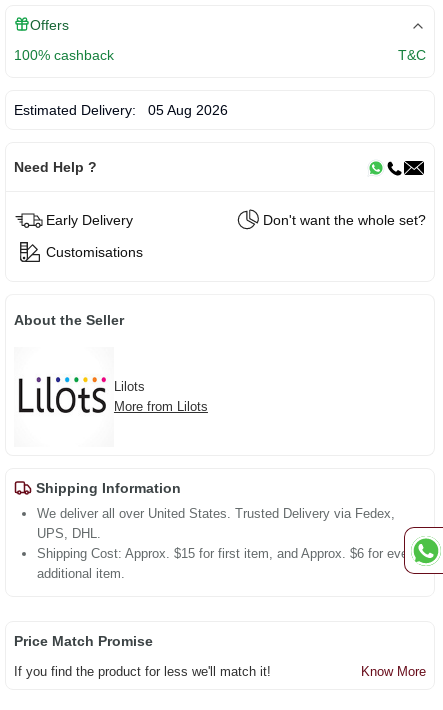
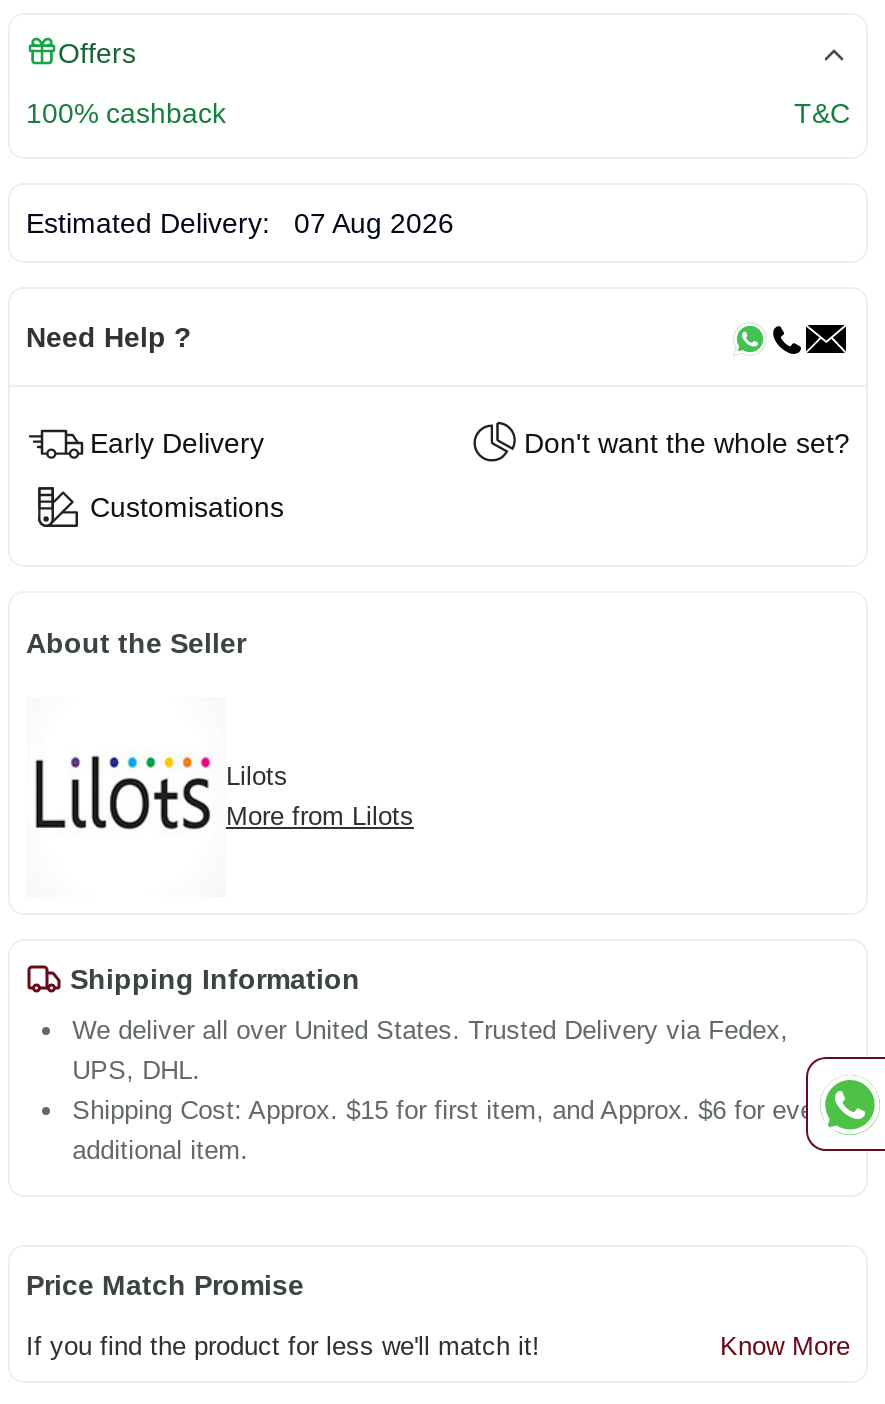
[14,102,228,118] Estimated Delivery: 05 Aug 2026 -> [26,207,454,239] Estimated Delivery: 07 Aug 2026

